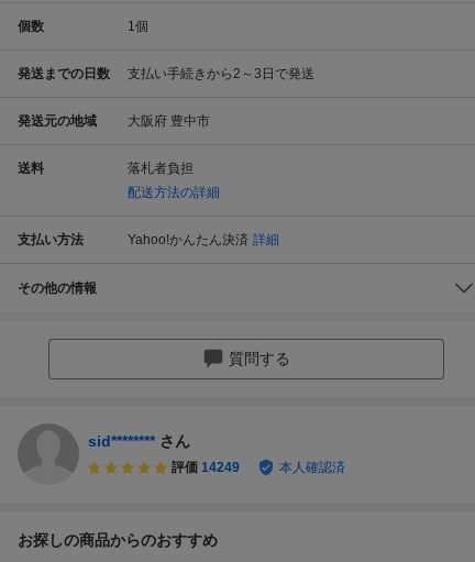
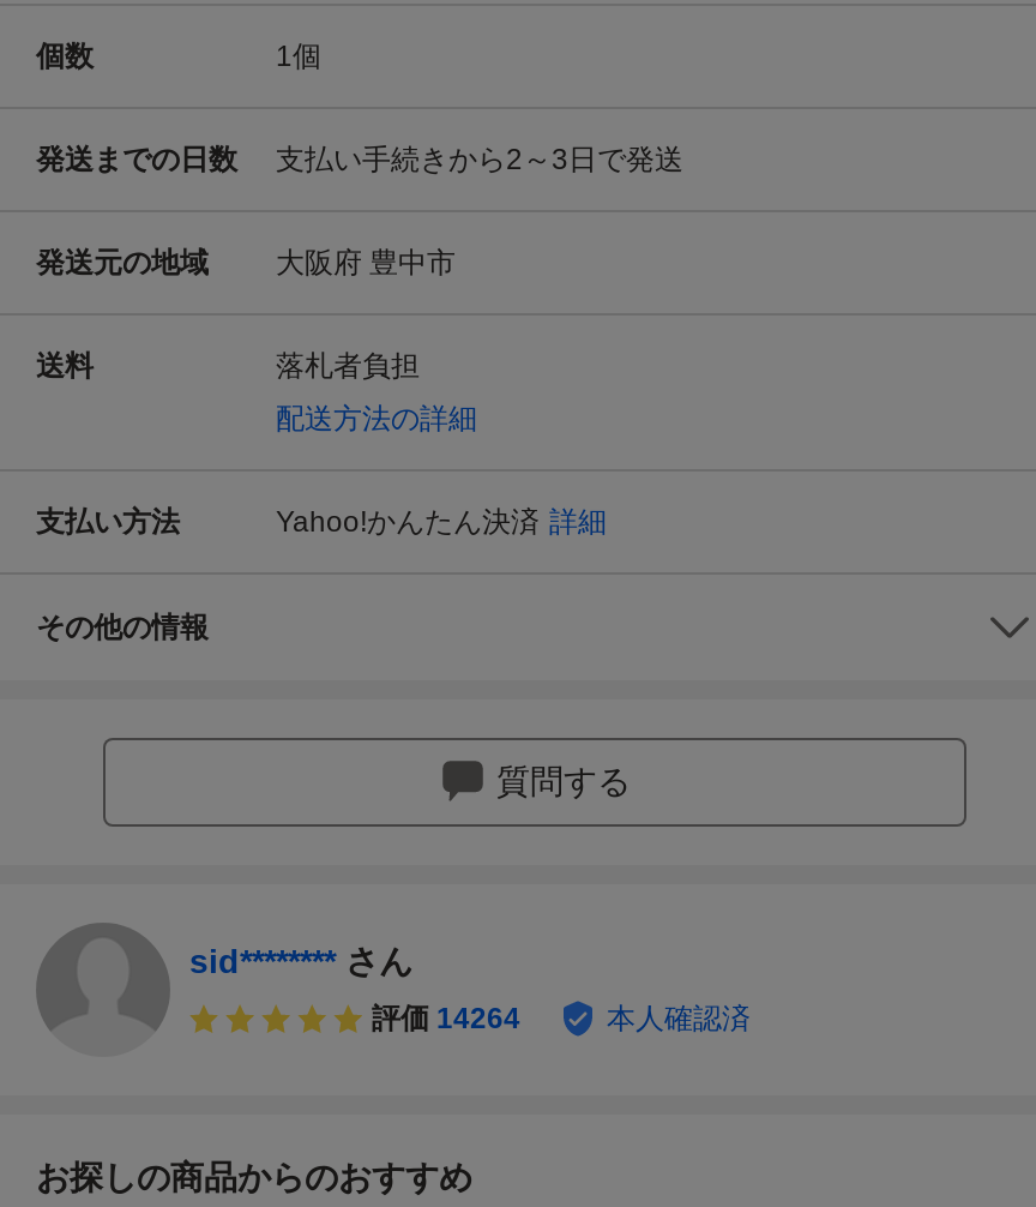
[172,460,240,476] 評価 14249 -> [372,1003,520,1036] 評価 14264

